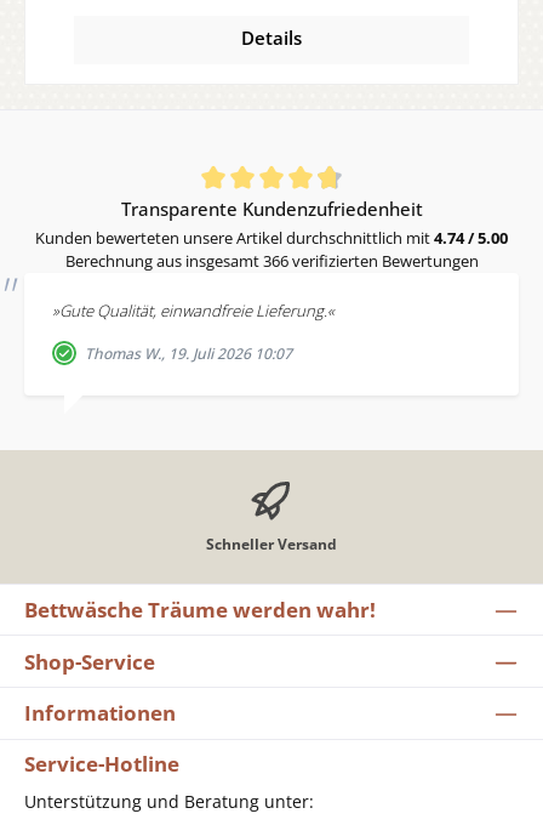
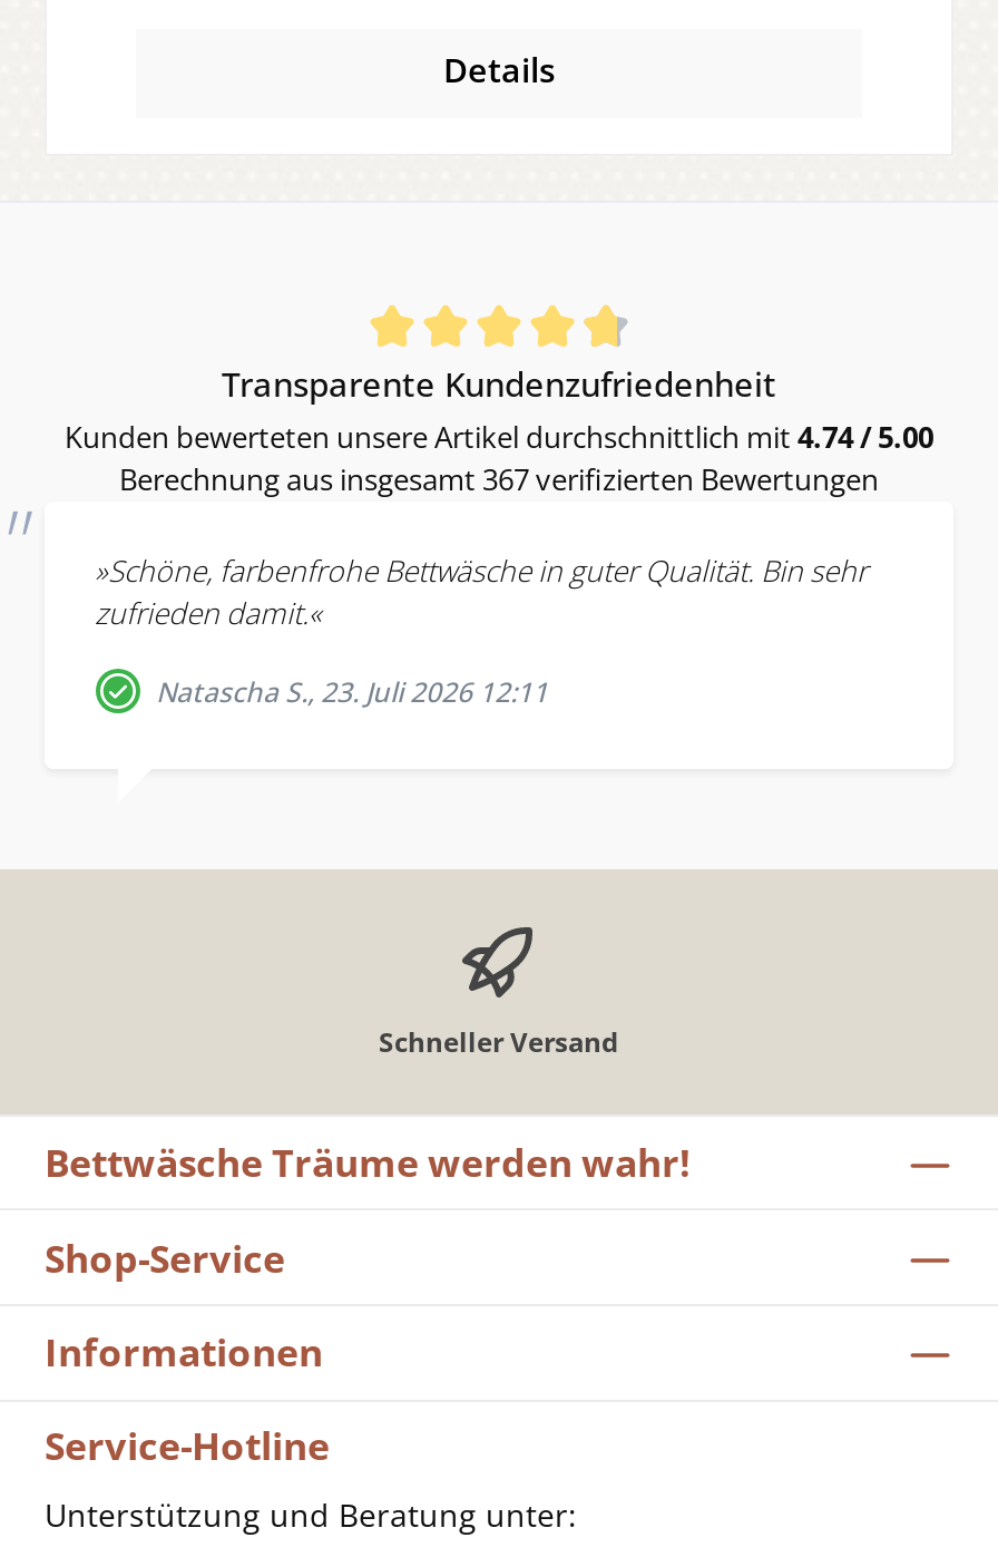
[65,250,478,272] Berechnung aus insgesamt 366 verifizierten Bewertungen -> [119,459,879,499] Berechnung aus insgesamt 367 verifizierten Bewertungen
[52,300,334,322] »Gute Qualität, einwandfreie Lieferung.« -> [95,551,868,634] »Schöne, farbenfrohe Bettwäsche in guter Qualität. Bin sehr | zufrieden damit.«
[85,344,292,364] Thomas W., 19. Juli 2026 10:07 -> [156,674,548,712] Natascha S., 23. Juli 2026 12:11

